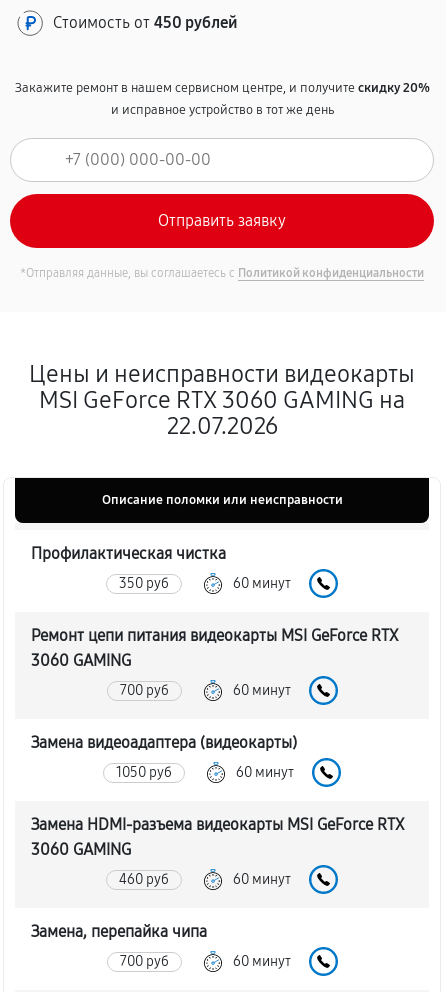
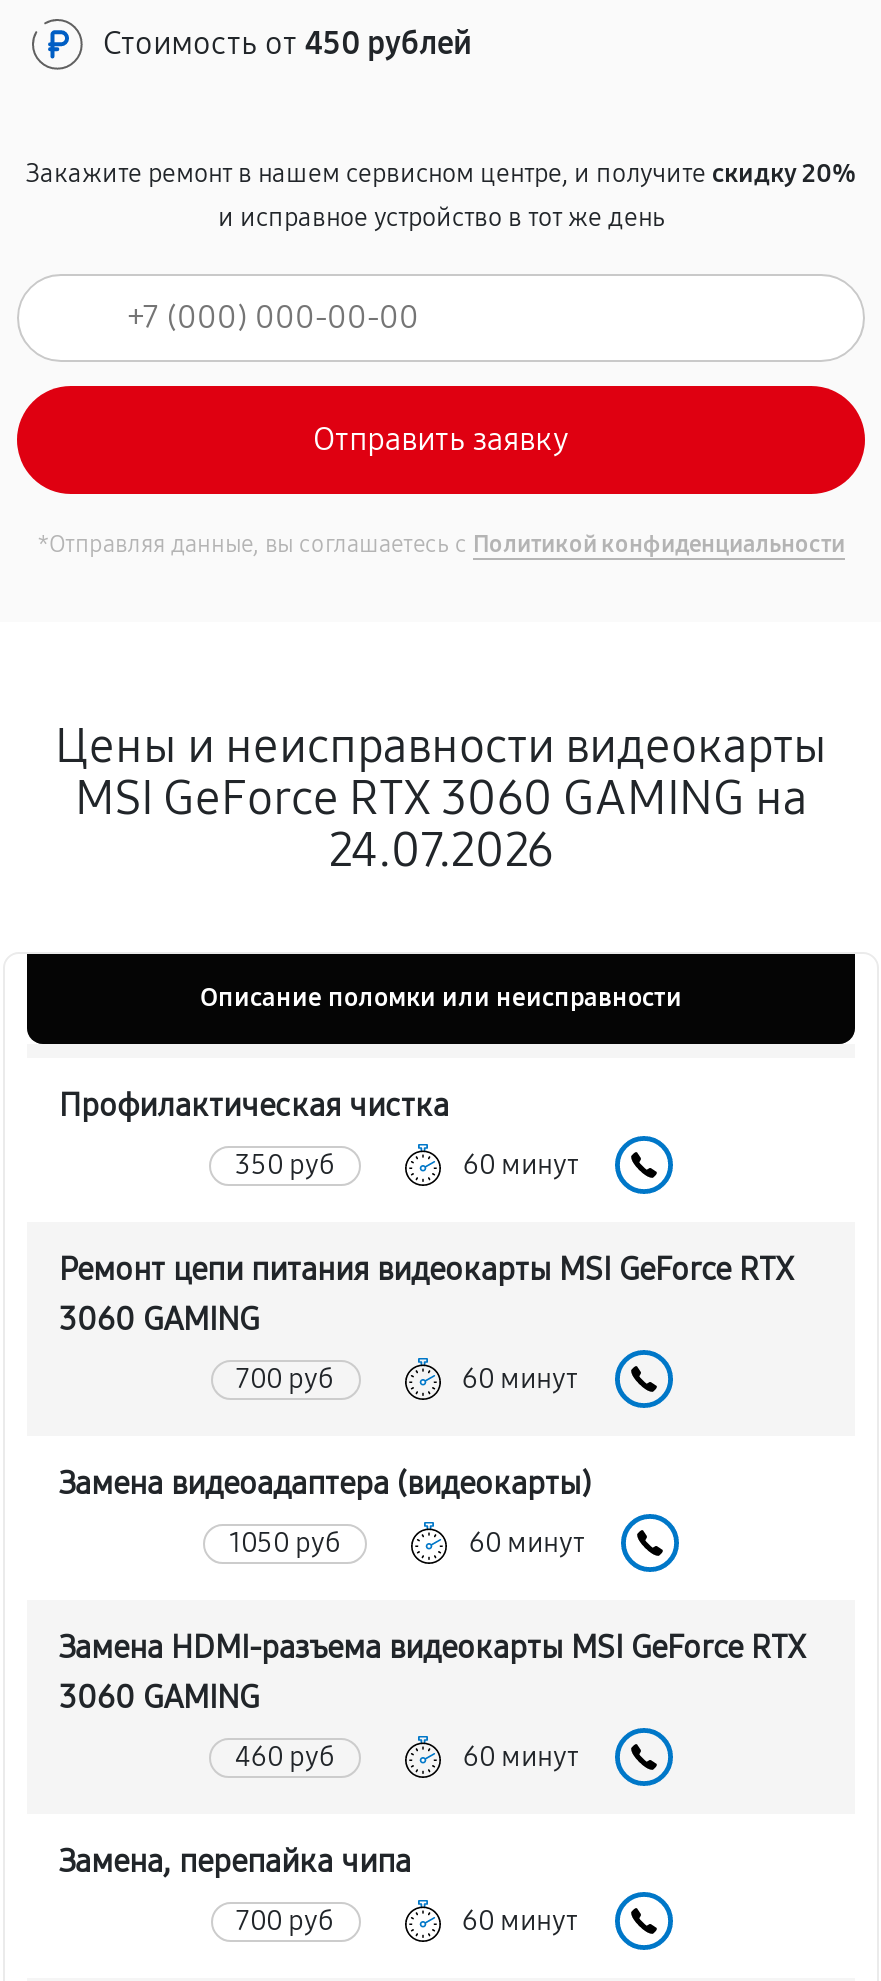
[166,412,277,440] 22.07.2026 -> [329,822,553,878] 24.07.2026

